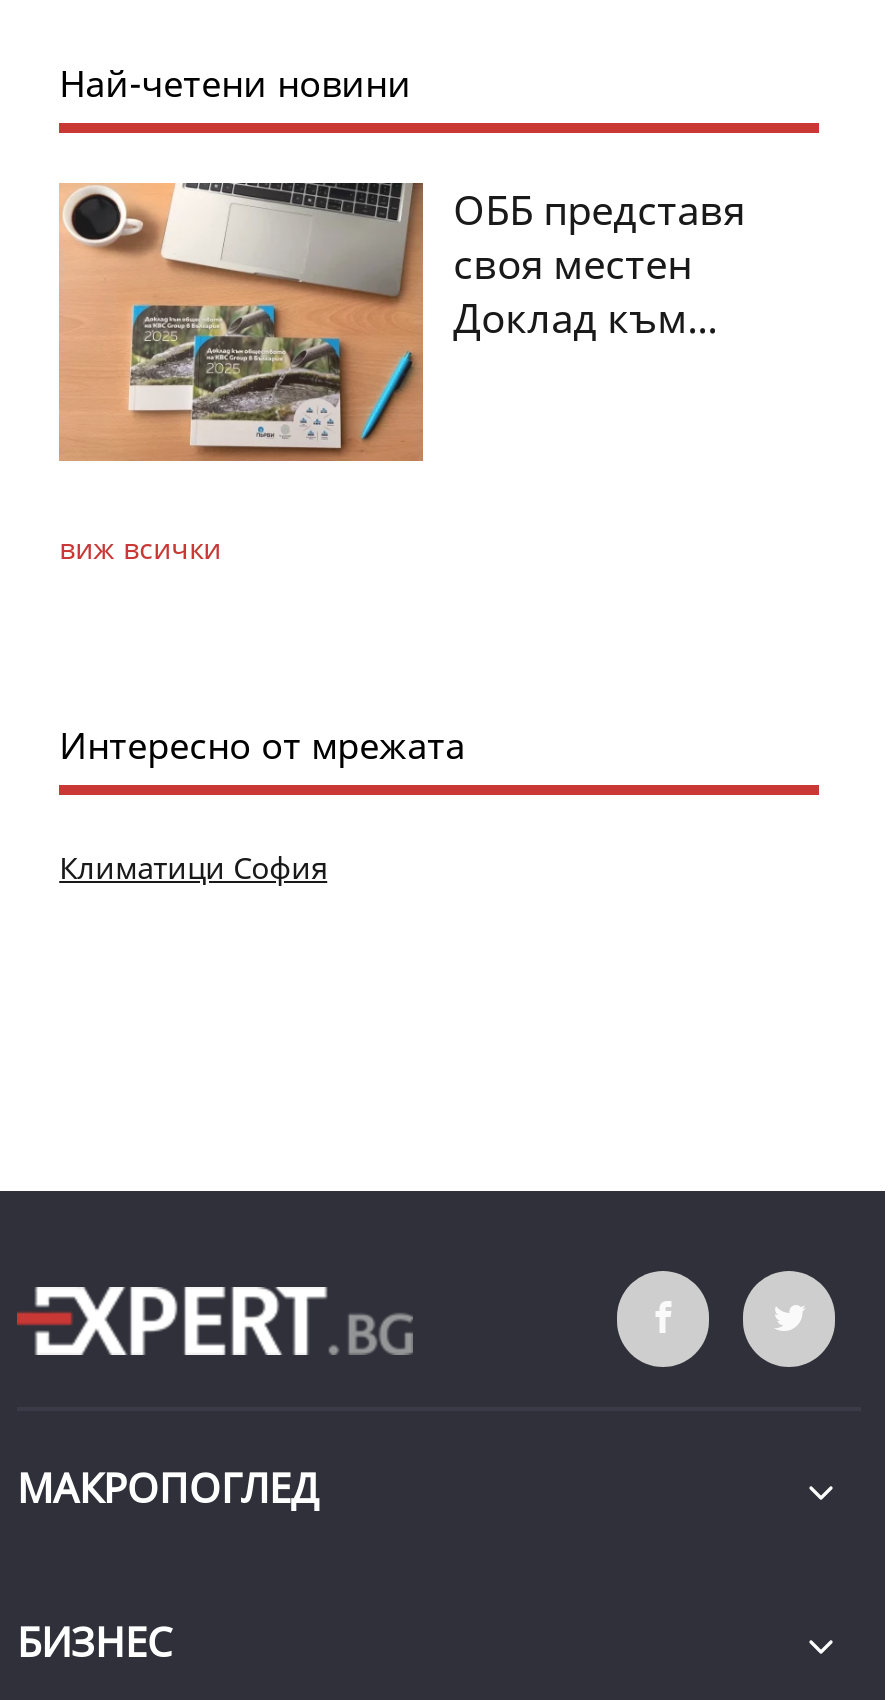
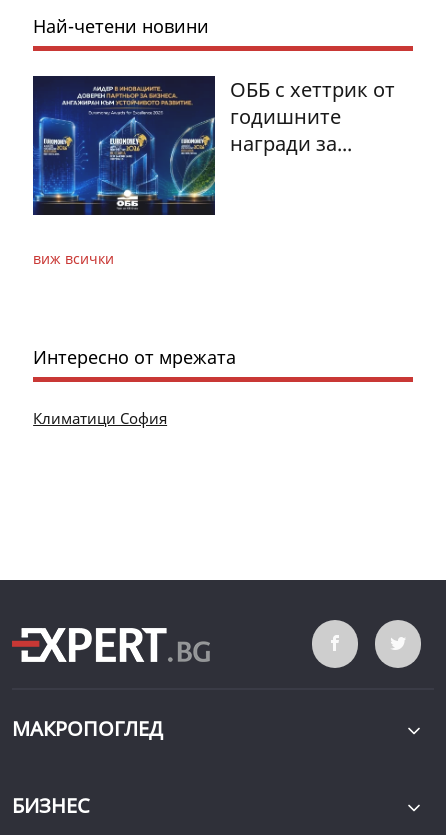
[57,181,745,463] [image] | ОББ представя | своя местен | Доклад към... -> [32,75,395,216] [image] | ОББ с хеттрик от | годишните | награди за...

